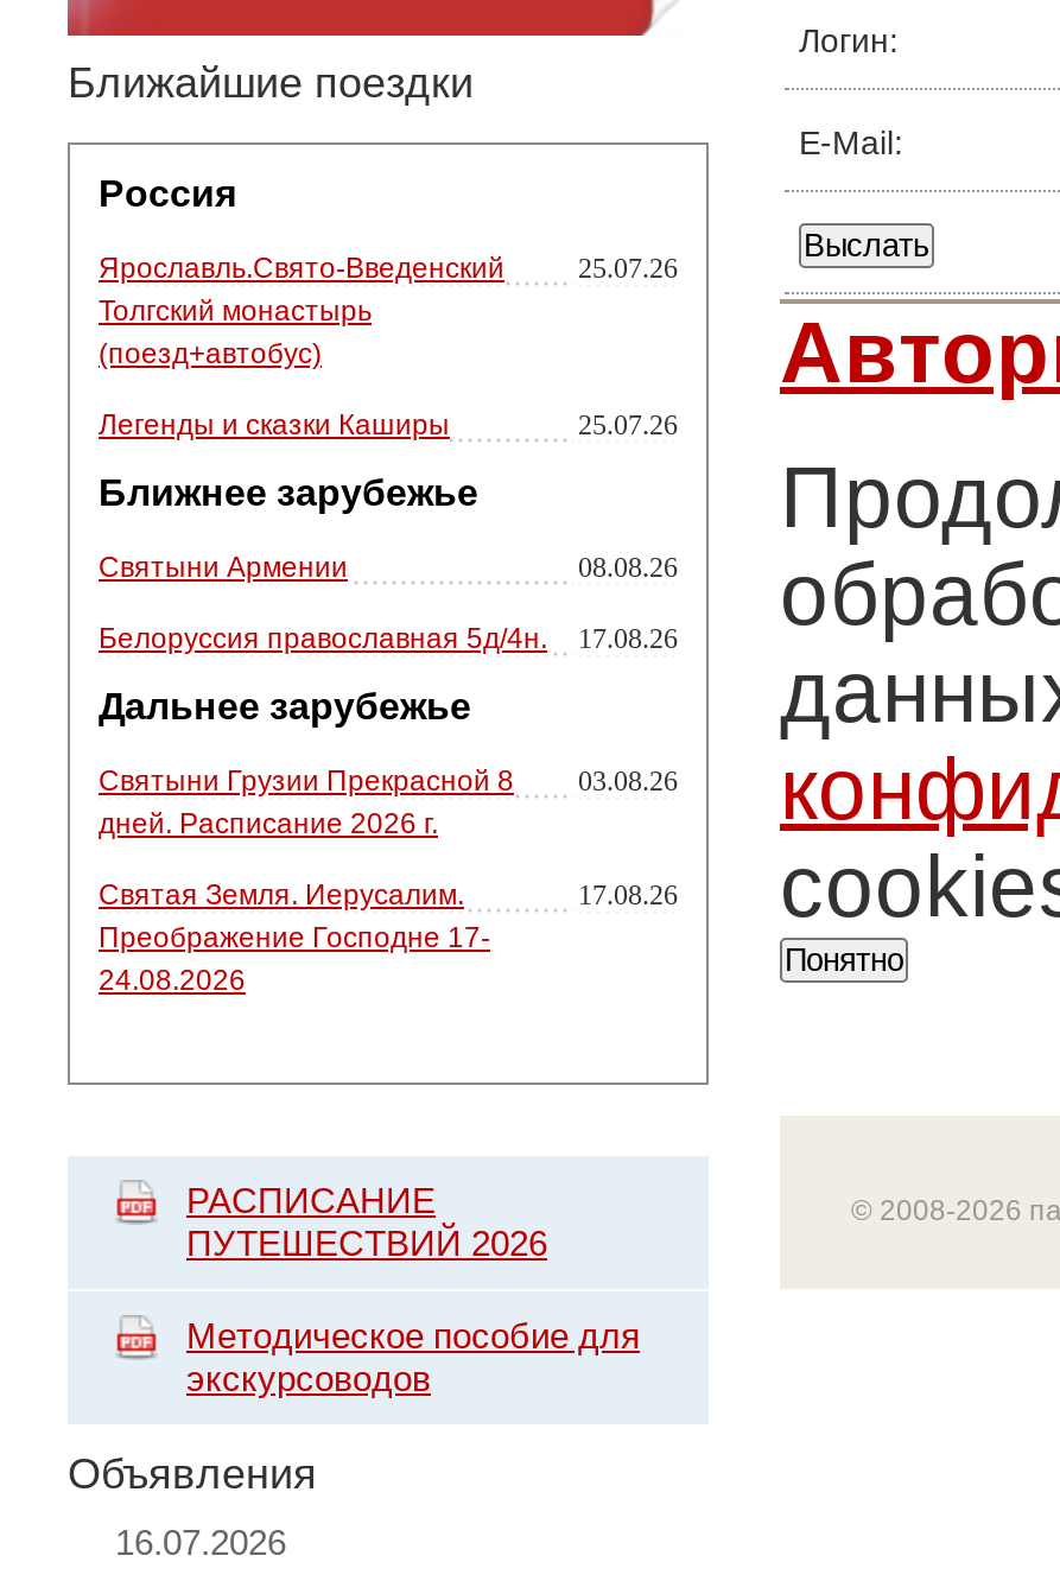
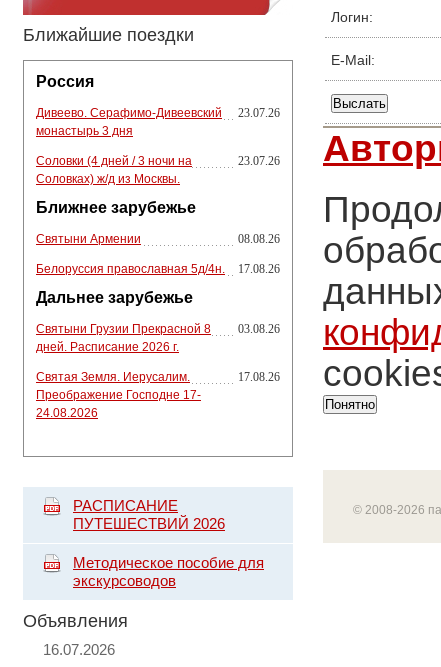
[99,252,504,370] Ярославль.Свято-Введенский | Толгский монастырь | (поезд+автобус) -> [36,106,222,138] Дивеево. Серафимо-Дивеевский | монастырь 3 дня
[578,252,678,285] 25.07.26 -> [36,106,280,186] 23.07.26 | Соловки (4 дней / 3 ночи на | Соловках) ж/д из Москвы.
[99,408,678,442] Легенды и сказки Каширы | 25.07.26 -> [238,154,280,168] 23.07.26

